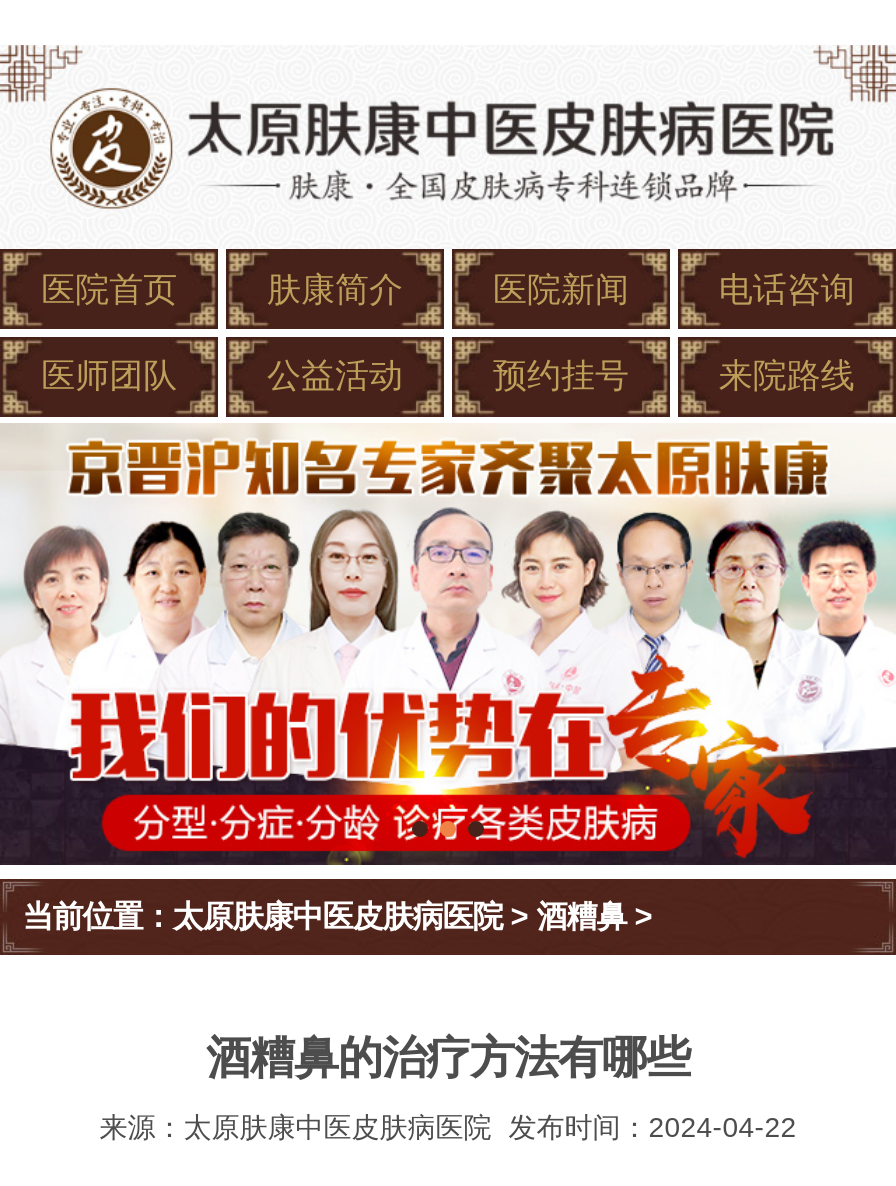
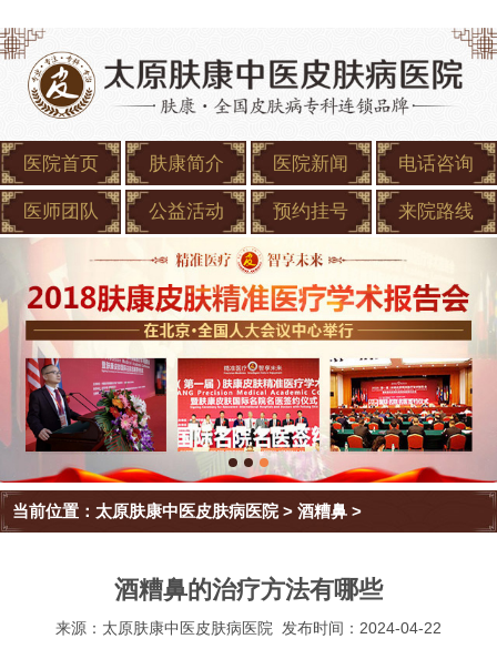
[6,425,890,867] [image] -> [3,237,494,484] [image]

